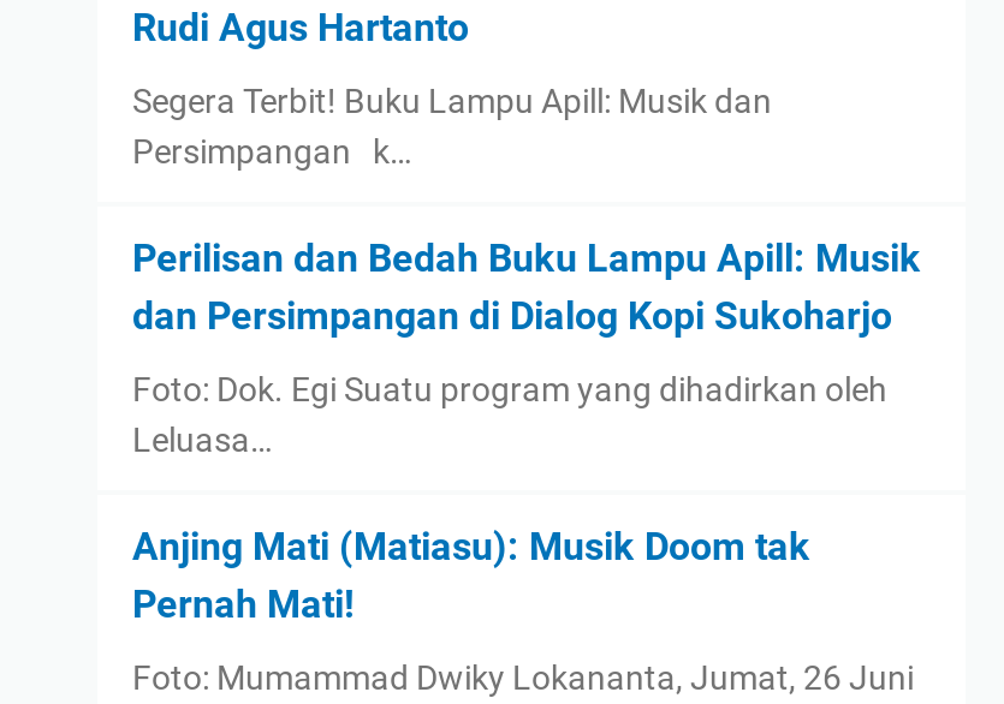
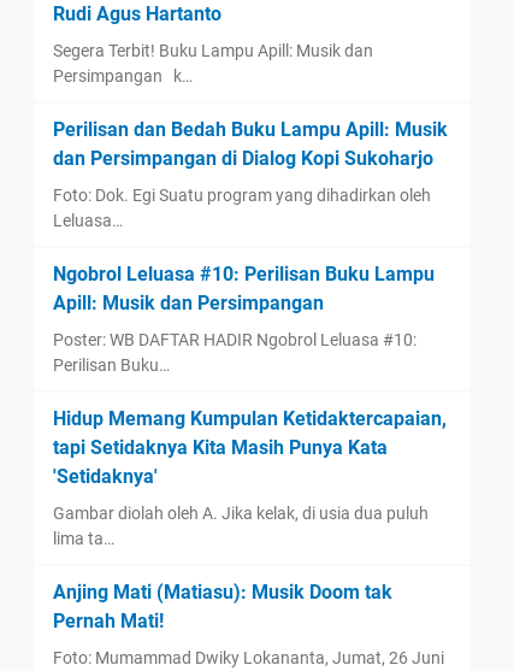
none -> [52,263,446,548] Ngobrol Leluasa #10: Perilisan Buku Lampu | Apill: Musik dan Persimpangan | Poster: WB DAFTAR HADIR Ngobrol Leluasa #10: | Perilisan Buku… | Hidup Memang Kumpulan Ketidaktercapaian, | tapi Setidaknya Kita Masih Punya Kata | 'Setidaknya' | Gambar diolah oleh A. Jika kelak, di usia dua puluh | lima ta…

